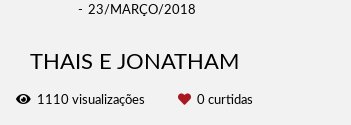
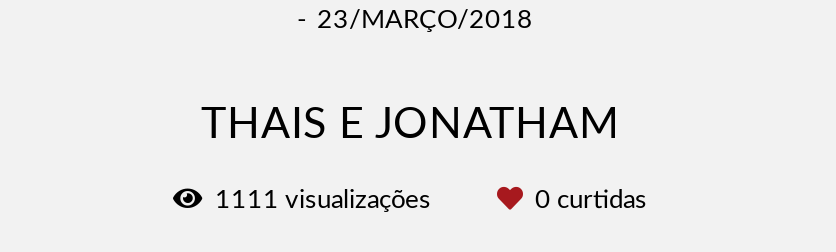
[36,93,147,106] 1110 visualizações -> [215,187,437,213] 1111 visualizações

